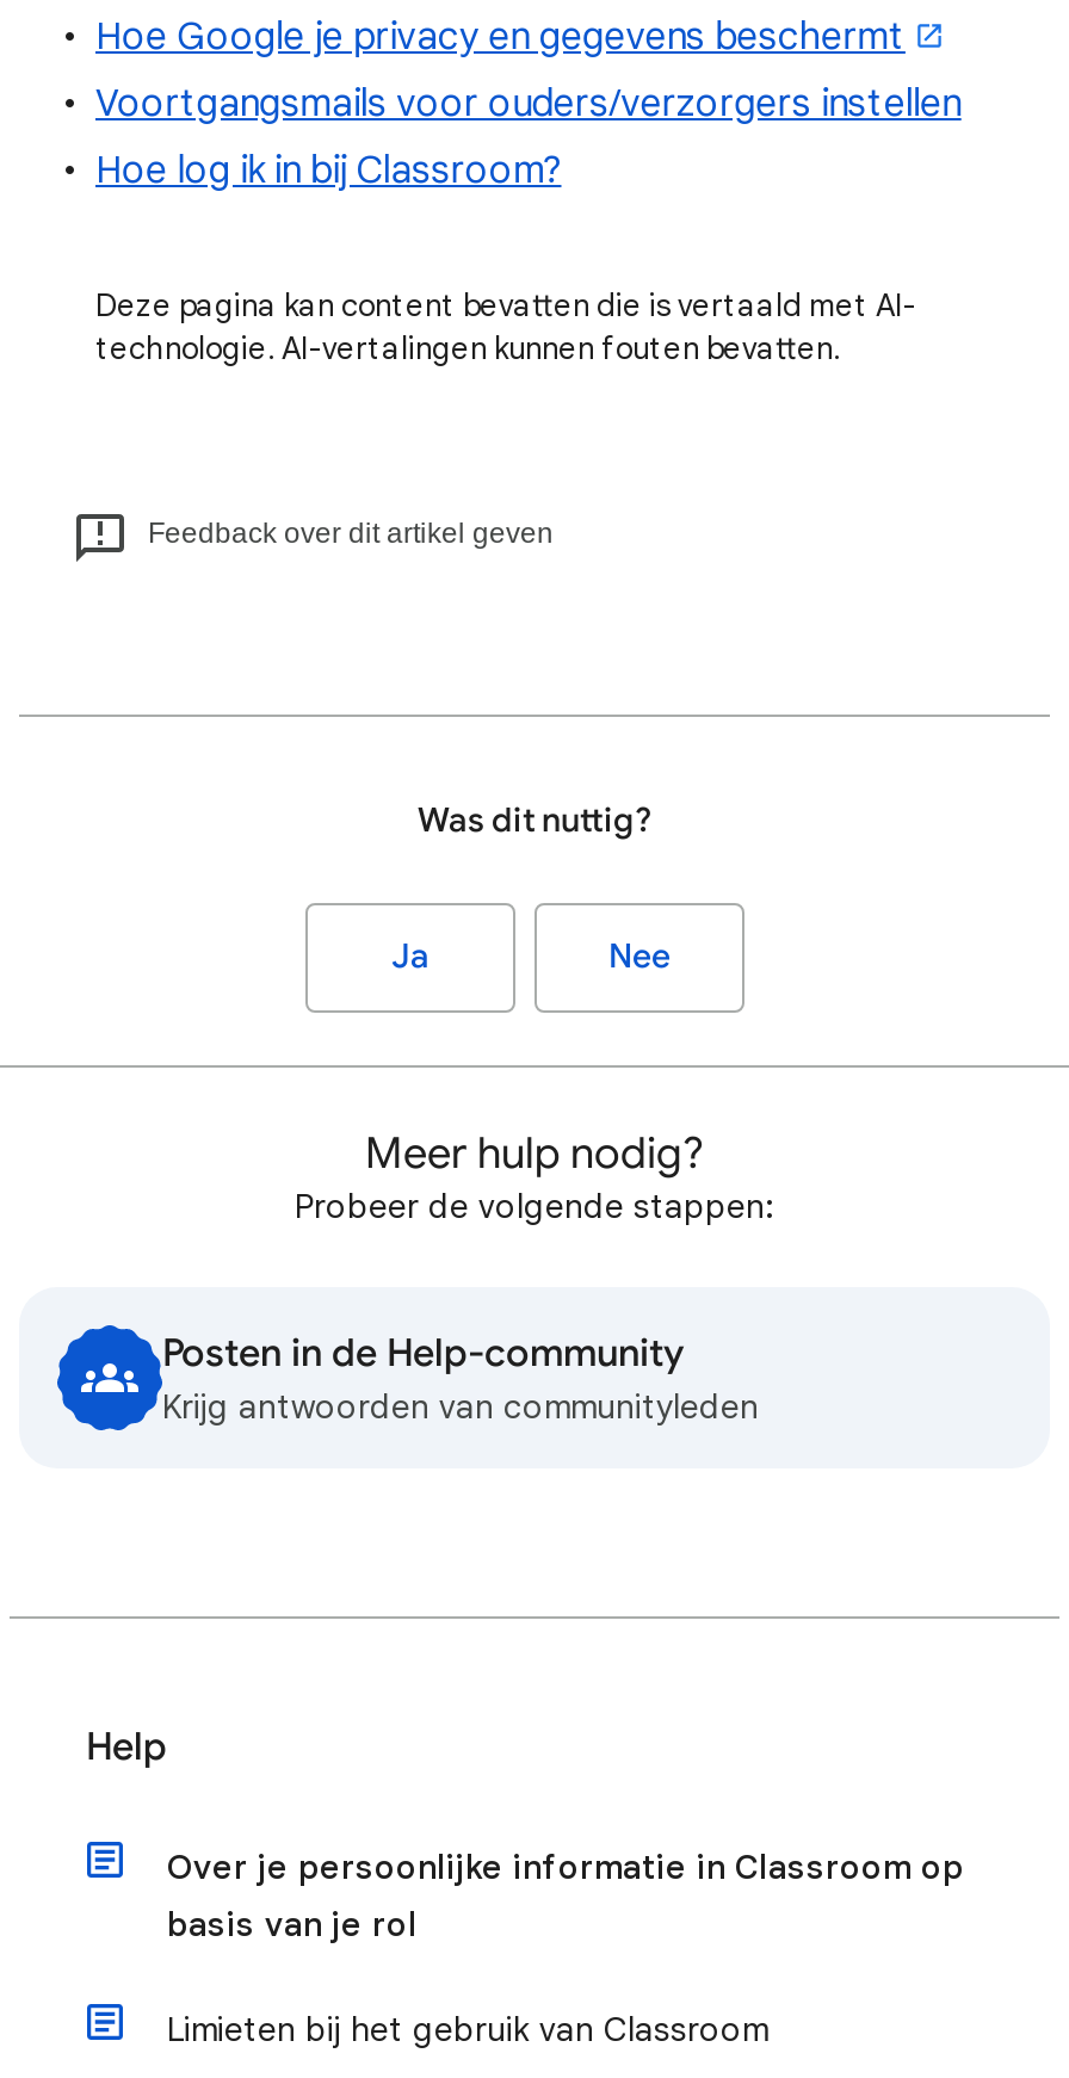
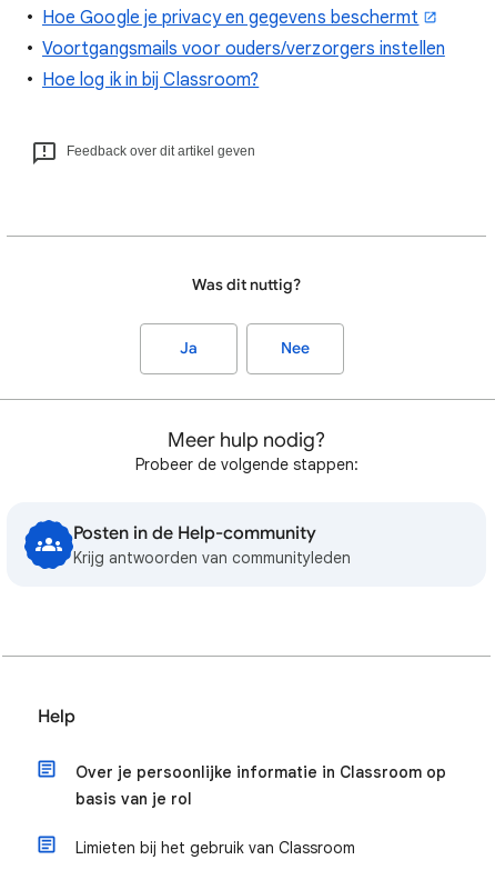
[95,285,916,369] Deze pagina kan content bevatten die is vertaald met AI- | technologie. AI-vertalingen kunnen fouten bevatten. -> none

